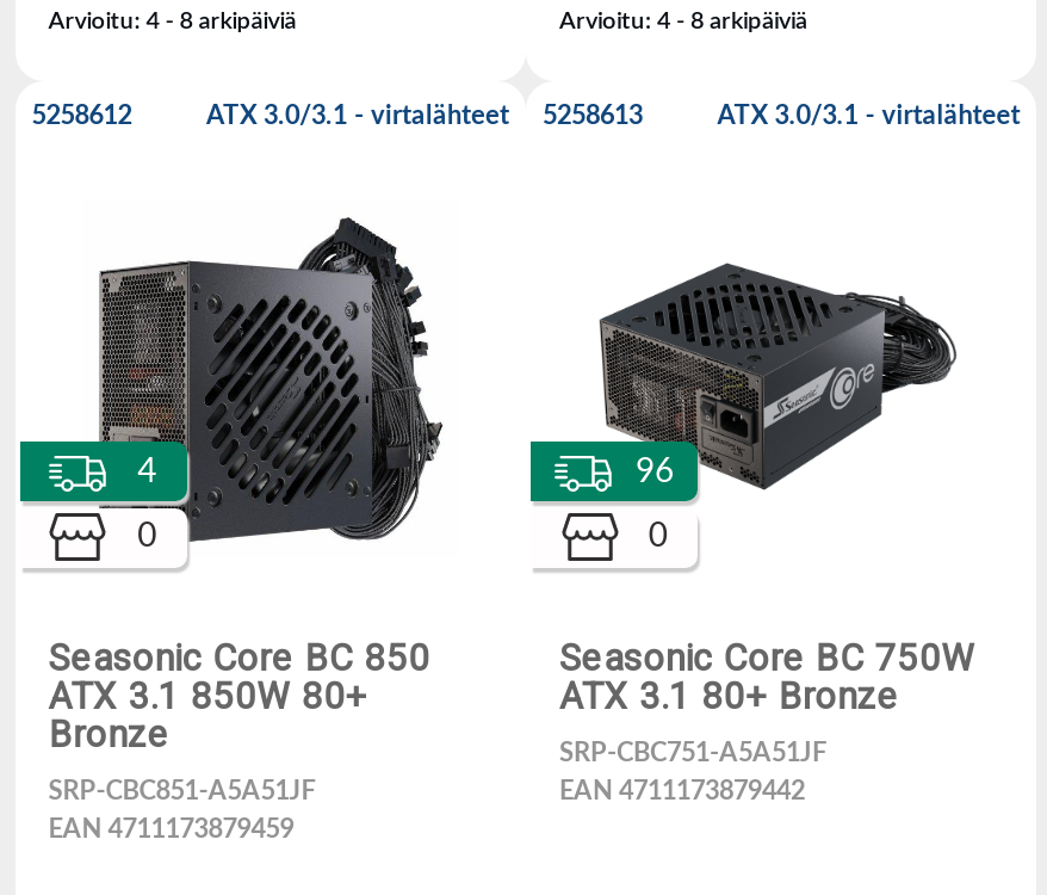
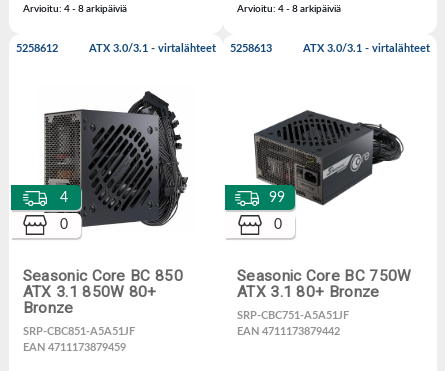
[636,455,674,488] 96 -> [269,190,285,204] 99

